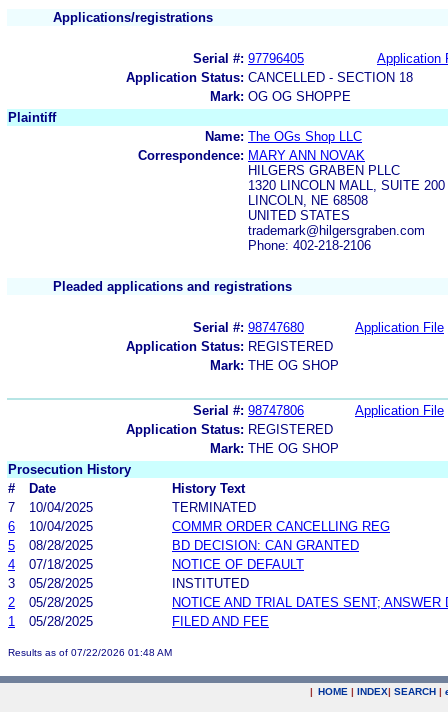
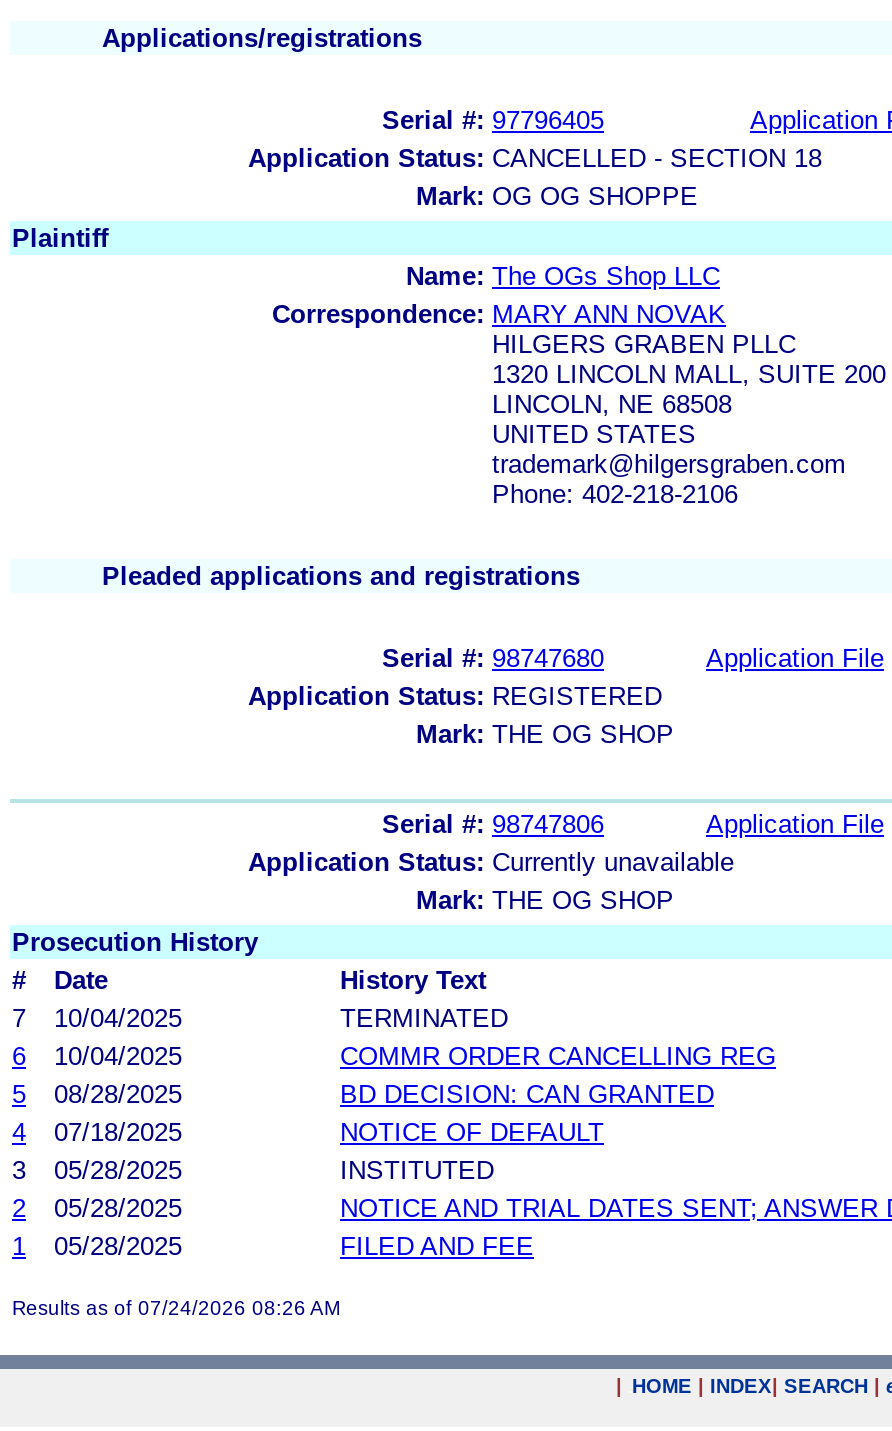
[126,422,333,437] Application Status: REGISTERED -> [248,847,734,877] Application Status: Currently unavailable
[8,647,172,658] Results as of 07/22/2026 01:48 AM -> [12,1297,340,1319] Results as of 07/24/2026 08:26 AM

